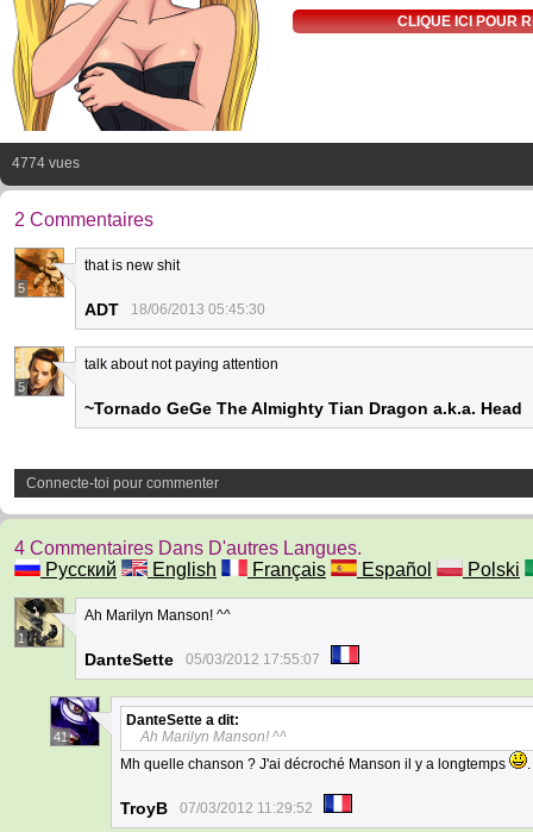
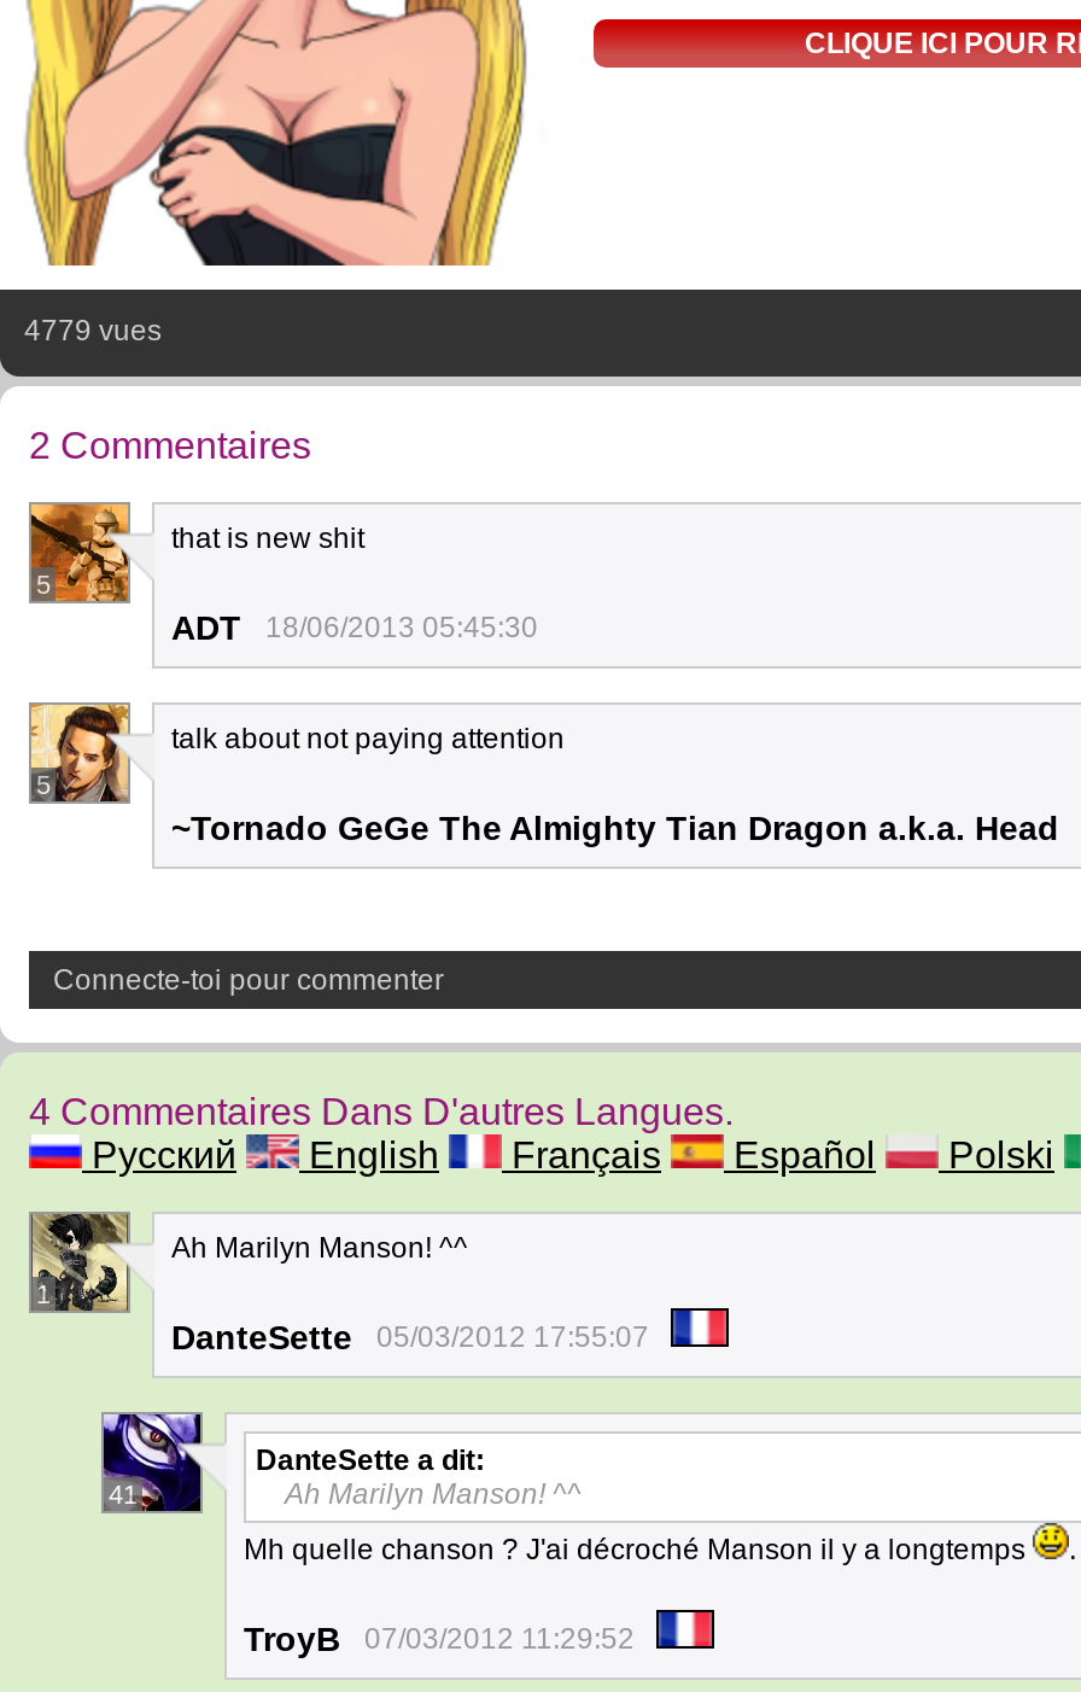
[12,155,80,171] 4774 vues -> [24,314,162,348] 4779 vues

